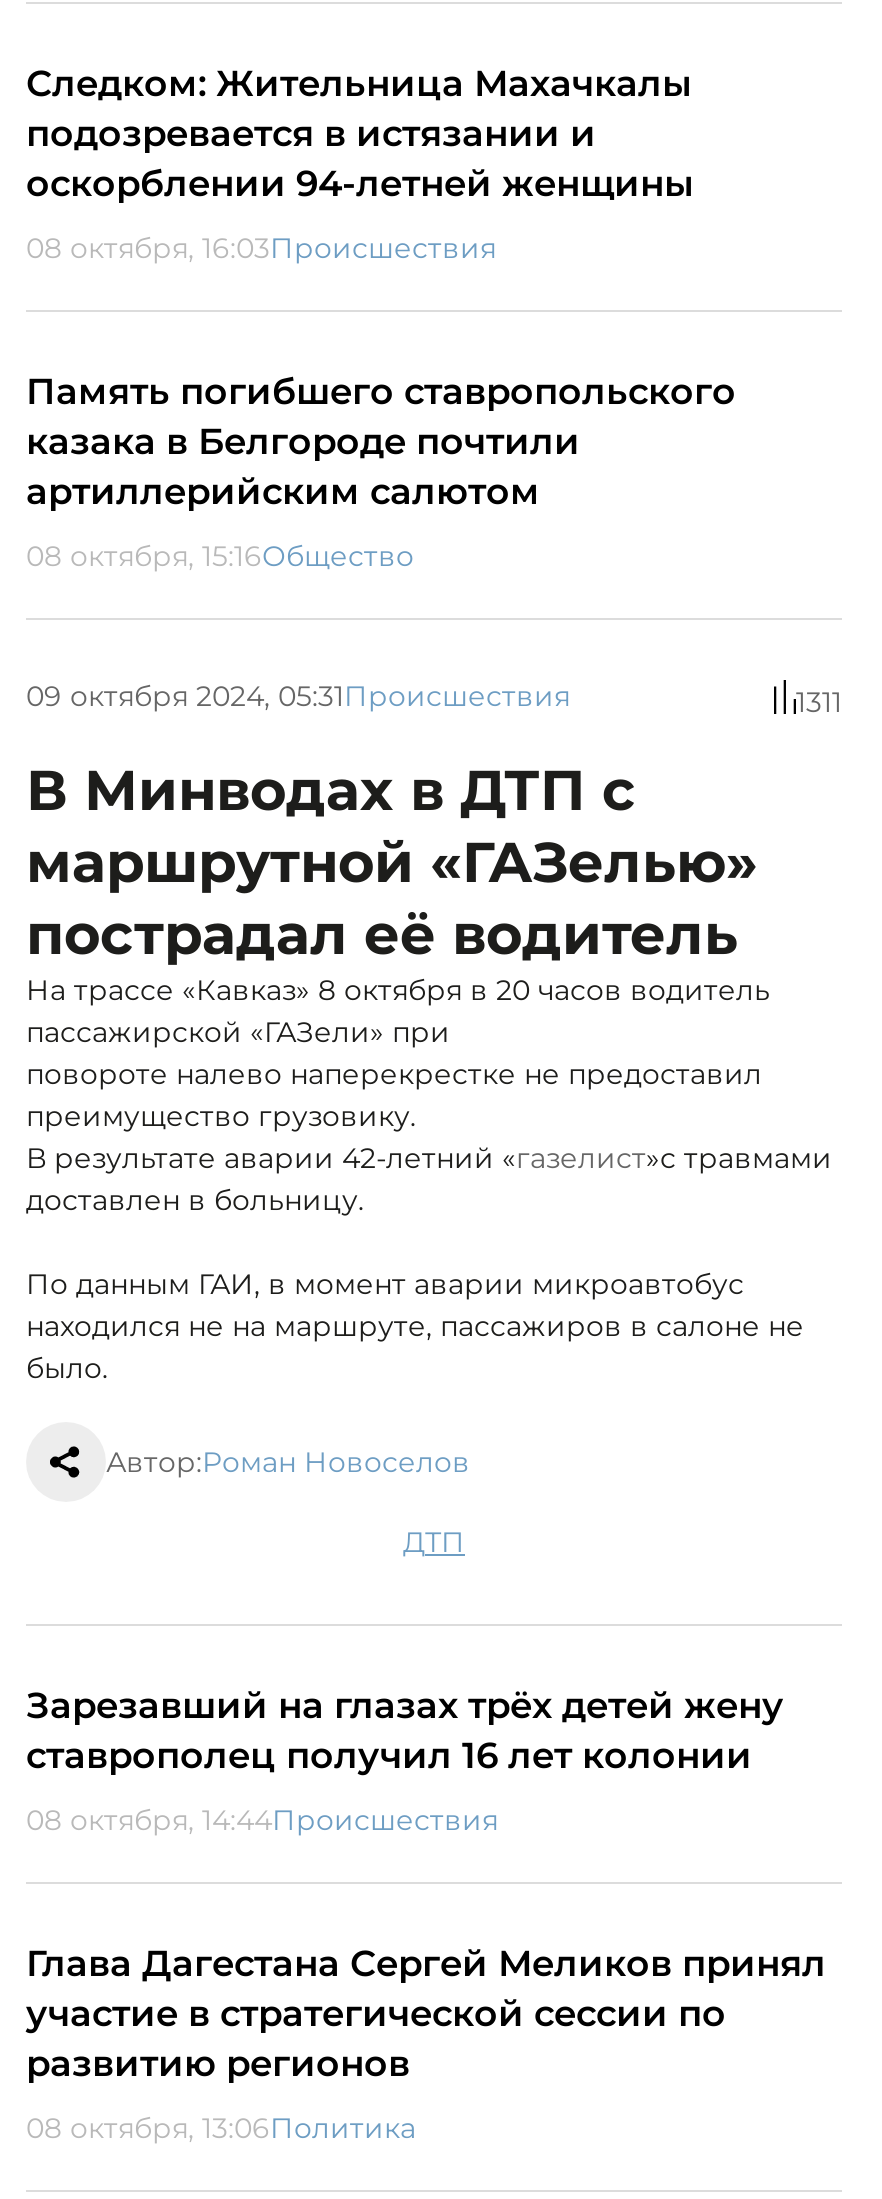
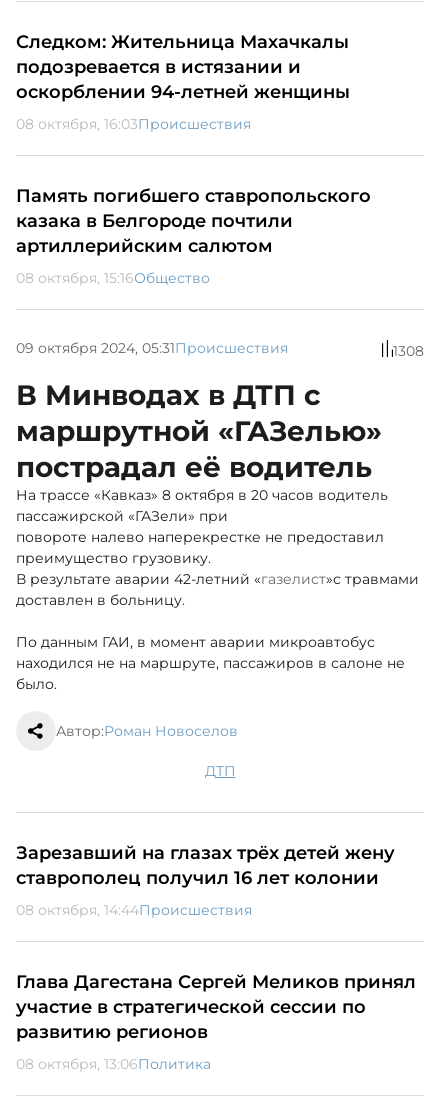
[796,683,842,719] 1311 -> [393,342,424,360] 1308

